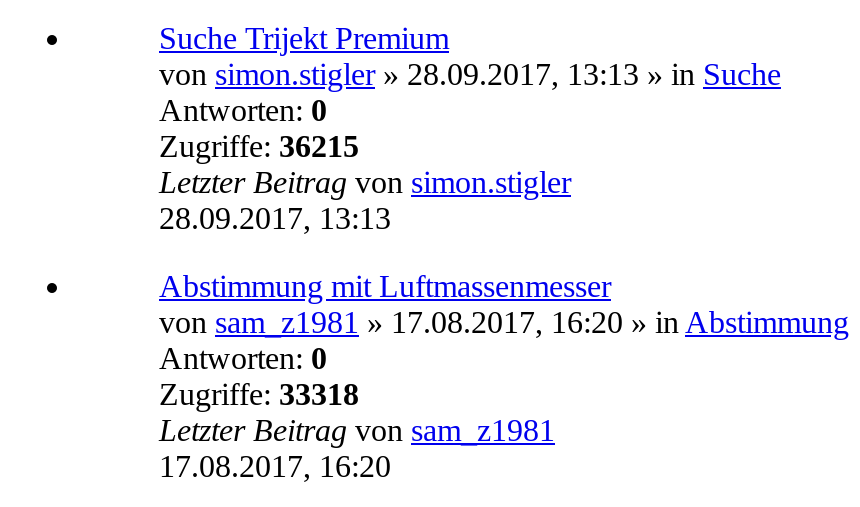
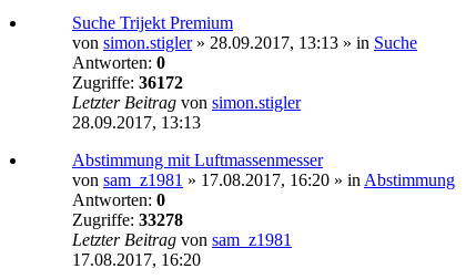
[159,130,359,164] Zugriffe: 36215 -> [72,73,183,92] Zugriffe: 36172
[159,378,359,412] Zugriffe: 33318 -> [72,211,183,230] Zugriffe: 33278

